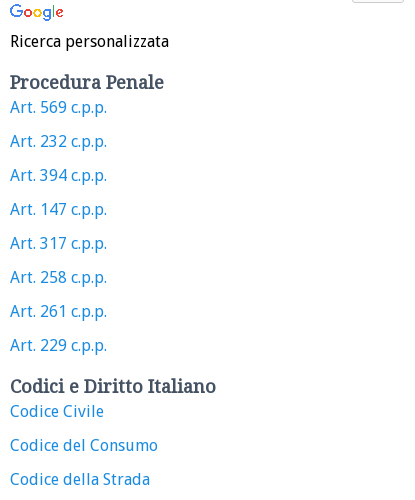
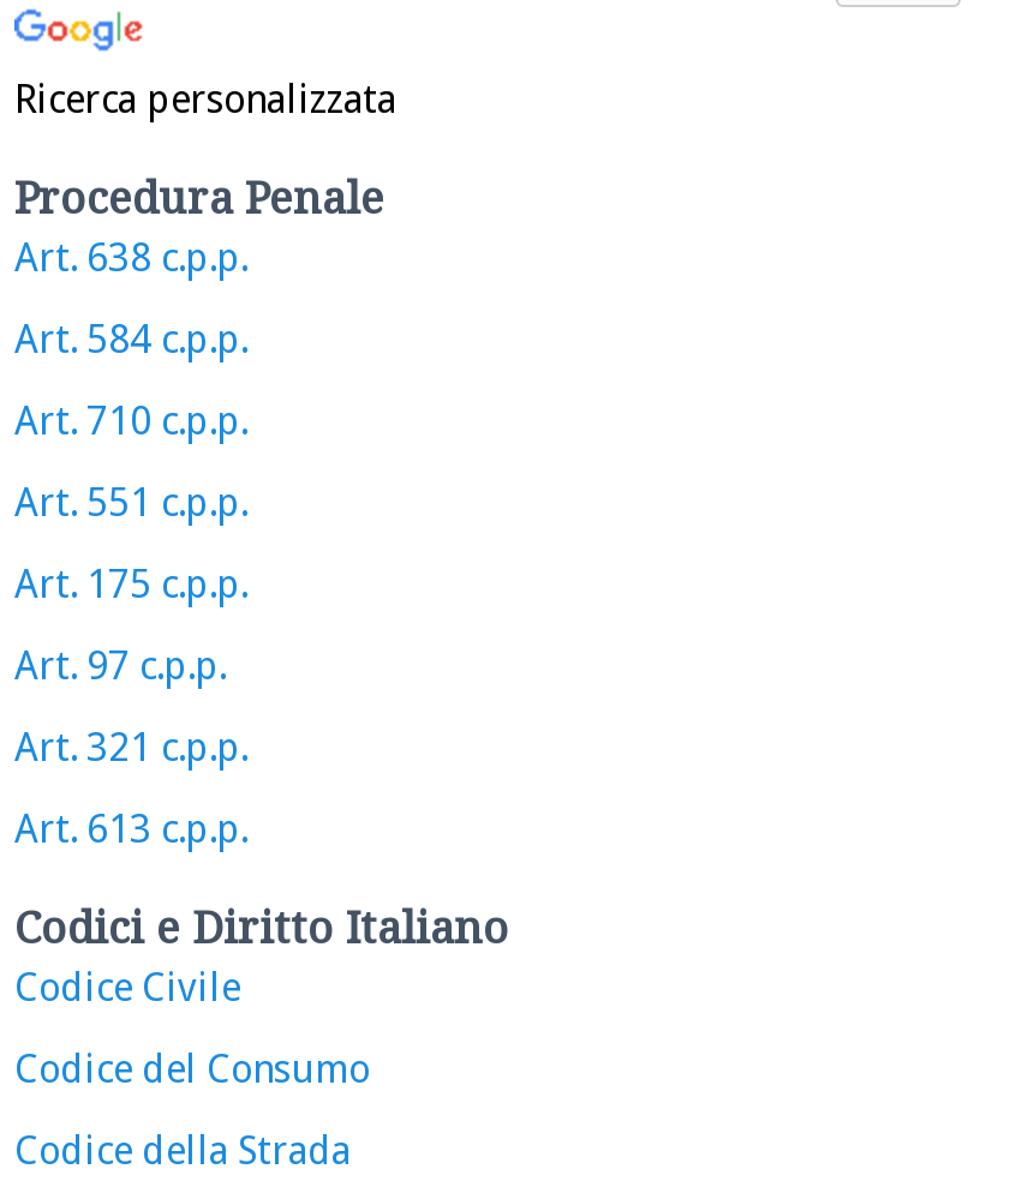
[10,98,107,117] Art. 569 c.p.p. -> [14,236,247,282] Art. 638 c.p.p.
[10,132,107,151] Art. 232 c.p.p. -> [14,318,247,363] Art. 584 c.p.p.
[10,166,107,185] Art. 394 c.p.p. -> [14,399,247,445] Art. 710 c.p.p.
[10,200,107,219] Art. 147 c.p.p. -> [14,481,247,526] Art. 551 c.p.p.
[10,234,107,253] Art. 317 c.p.p. -> [14,562,247,608] Art. 175 c.p.p.
[10,268,107,287] Art. 258 c.p.p. -> [14,644,226,690] Art. 97 c.p.p.
[10,302,107,321] Art. 261 c.p.p. -> [14,726,247,771] Art. 321 c.p.p.
[10,336,107,355] Art. 229 c.p.p. -> [14,807,247,853] Art. 613 c.p.p.

